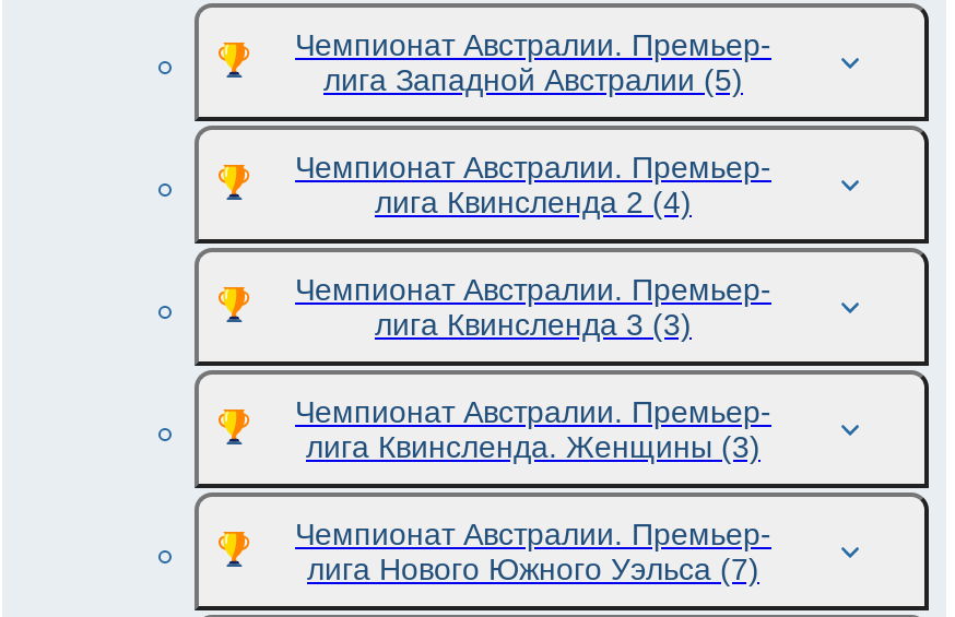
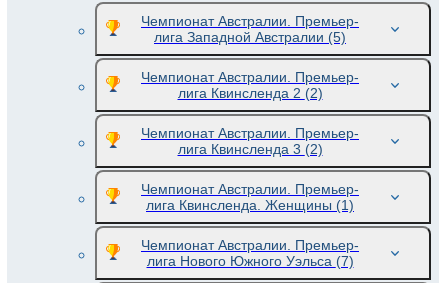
[375,185,692,219] лига Квинсленда 2 (4) -> [177,85,322,101] лига Квинсленда 2 (2)
[375,307,692,342] лига Квинсленда 3 (3) -> [177,141,322,157] лига Квинсленда 3 (2)
[306,429,761,464] лига Квинсленда. Женщины (3) -> [146,197,354,213] лига Квинсленда. Женщины (1)

